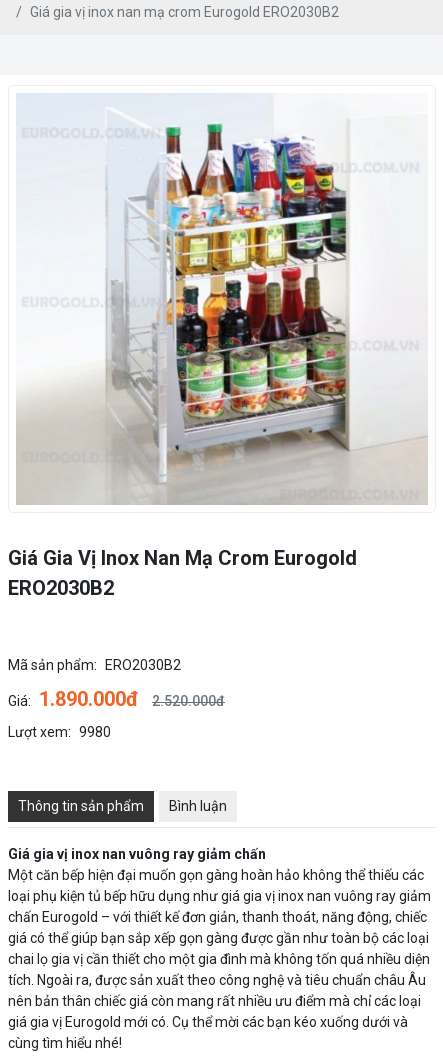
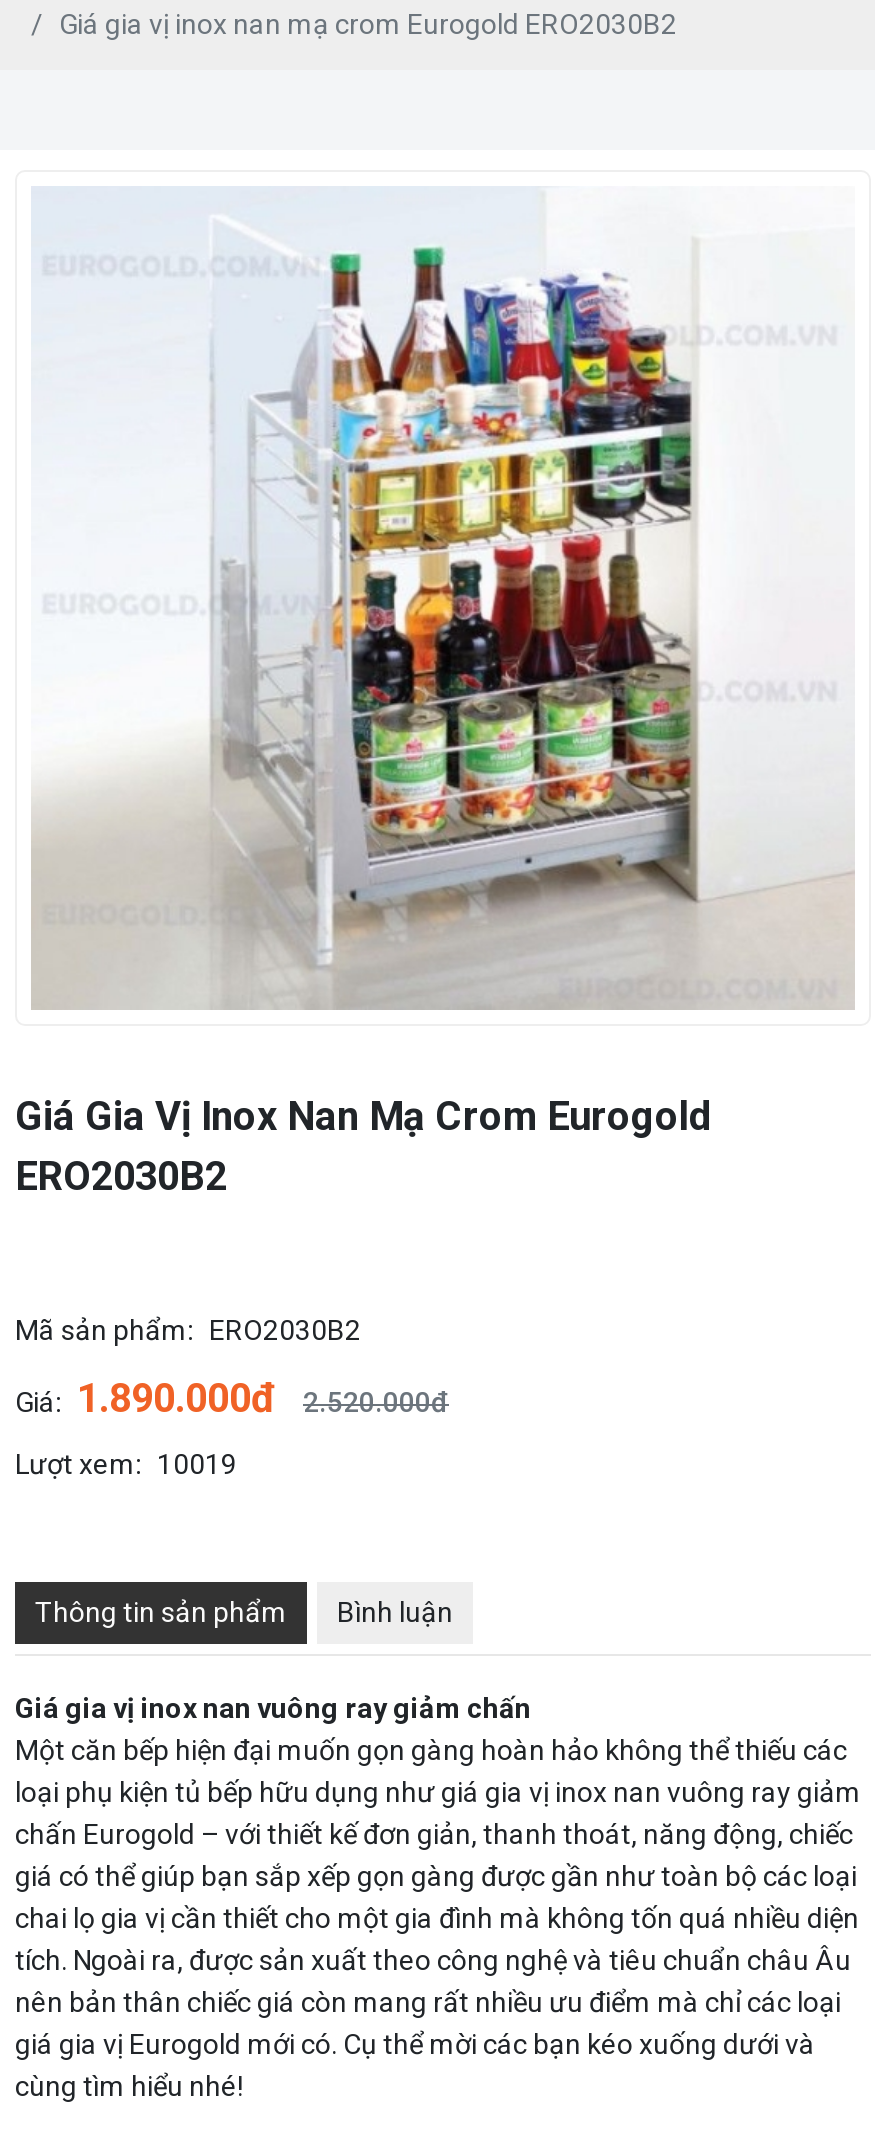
[8,724,111,740] Lượt xem: 9980 -> [15,1448,237,1480] Lượt xem: 10019

